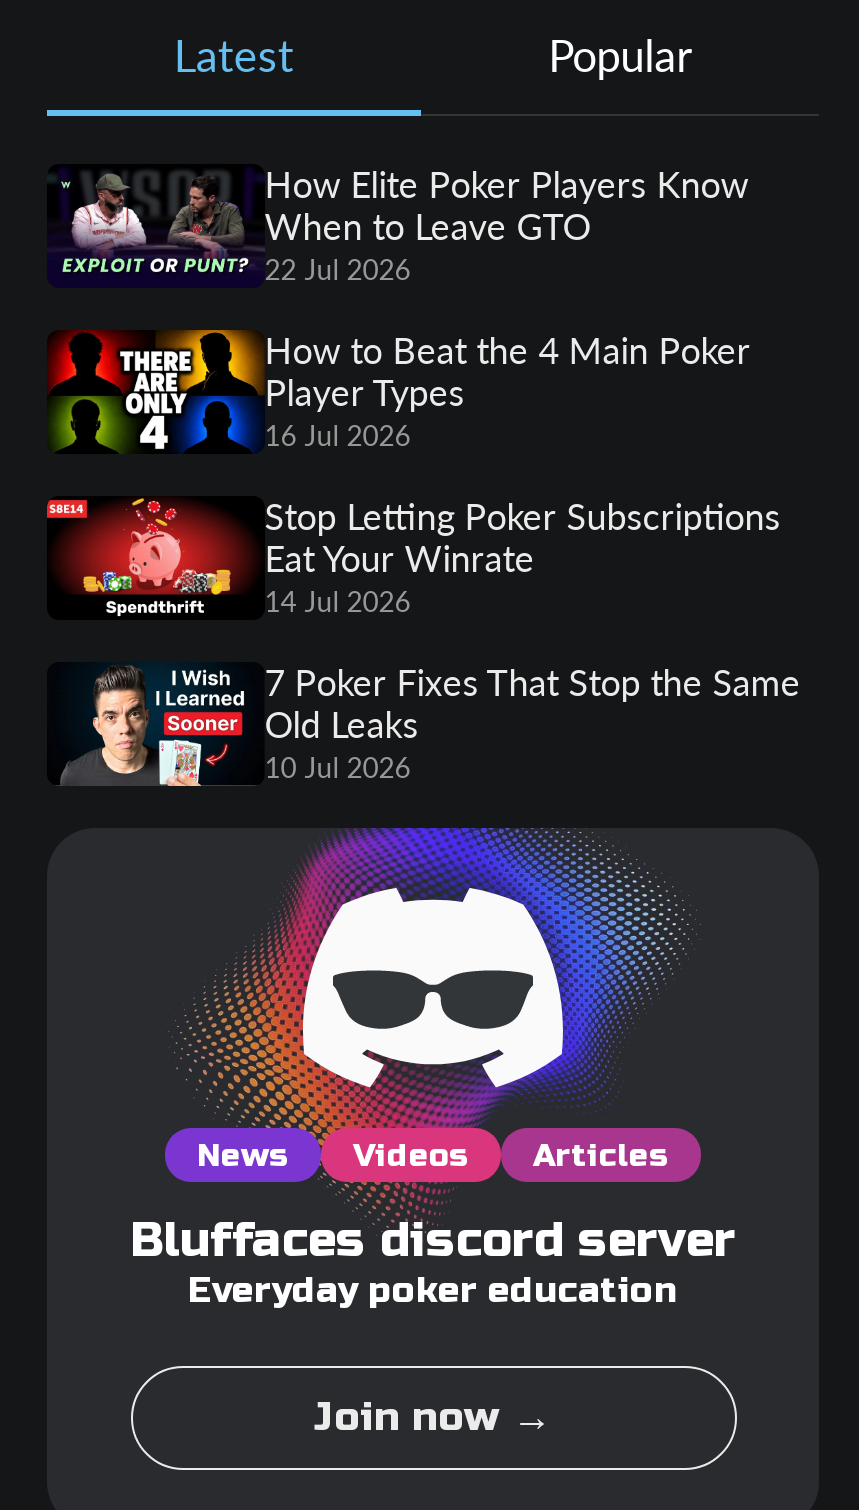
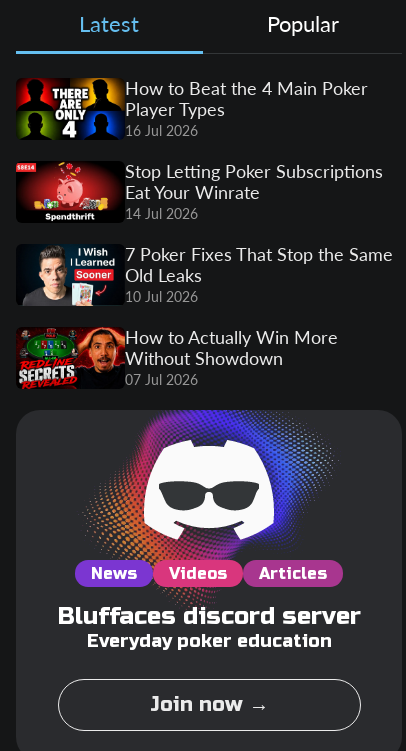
[49,162,749,286] [image] | How Elite Poker Players Know | When to Leave GTO | 22 Jul 2026 -> none
moved [45,328,801,784] -> [15,77,393,305]: [image] | How to Beat the 4 Main Poker | Player Types | ... | Old Leaks | 10 Jul 2026
none -> [17,326,338,389] [image] | How to Actually Win More | Without Showdown | 07 Jul 2026

